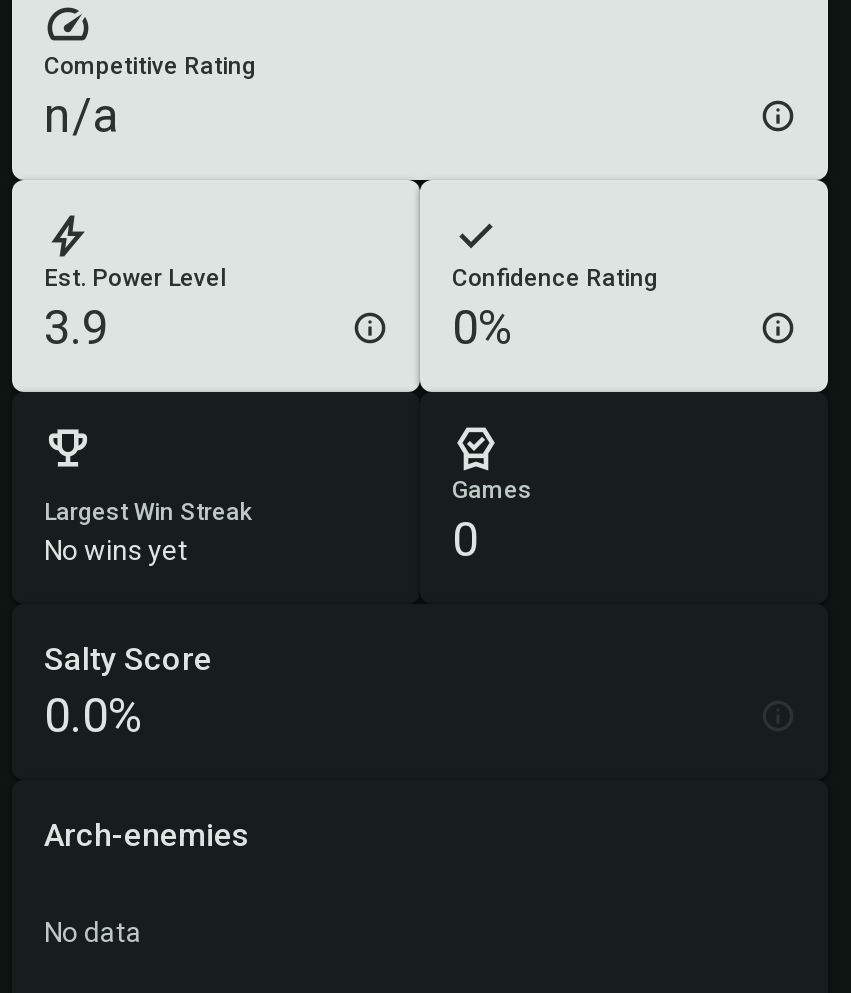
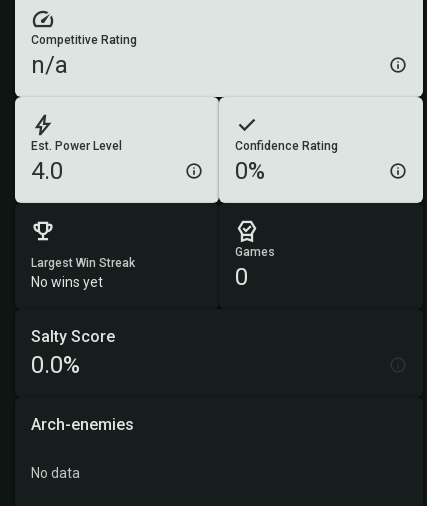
[44,300,108,356] 3.9 -> [31,157,63,185] 4.0

